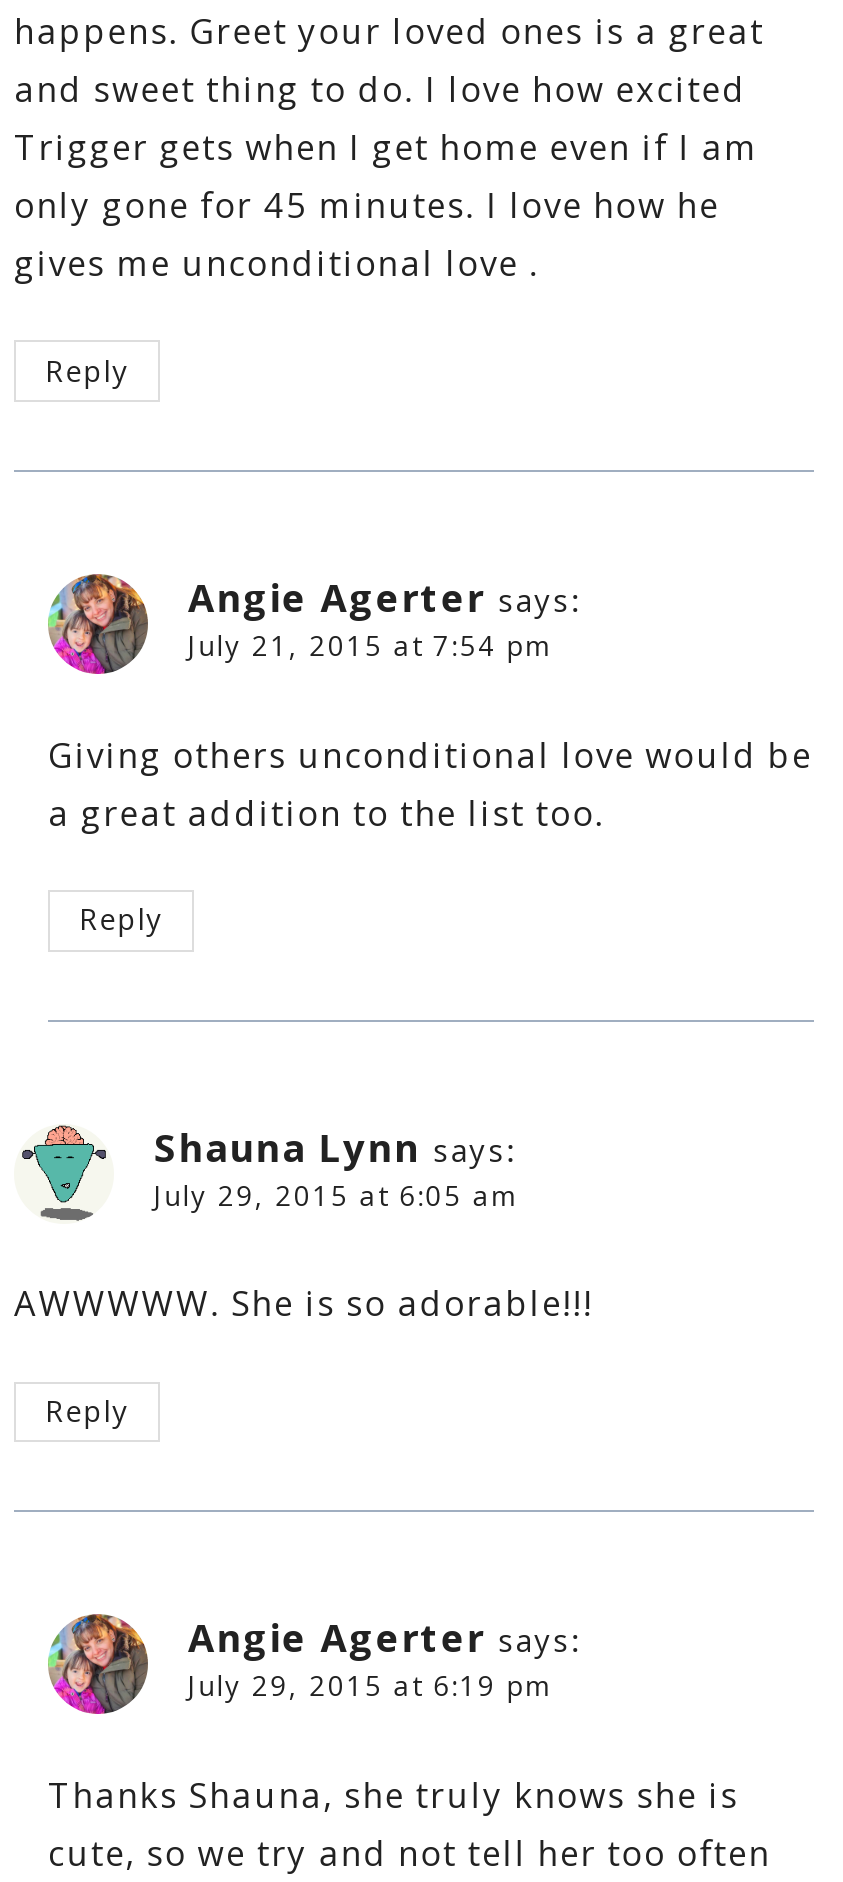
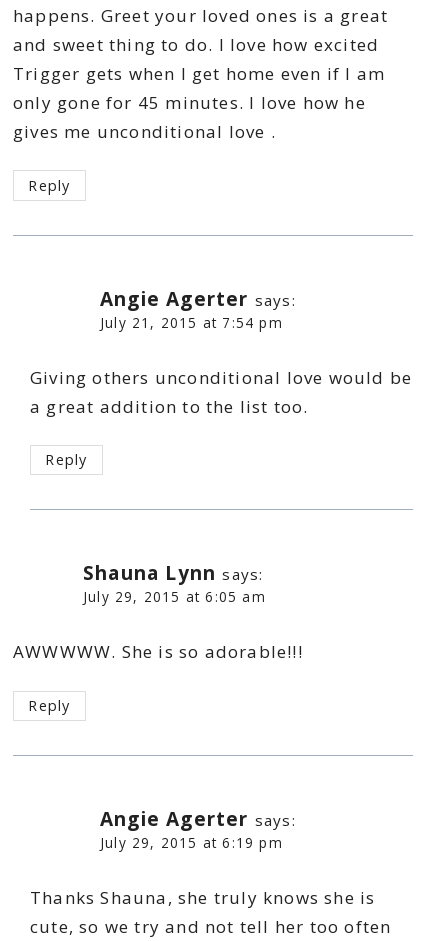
[46,572,150,676] [image] -> none
[18,1122,110,1222] [image] -> none
[46,1612,150,1716] [image] -> none

